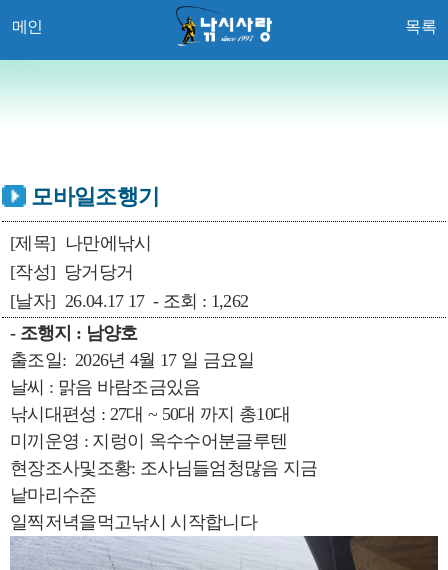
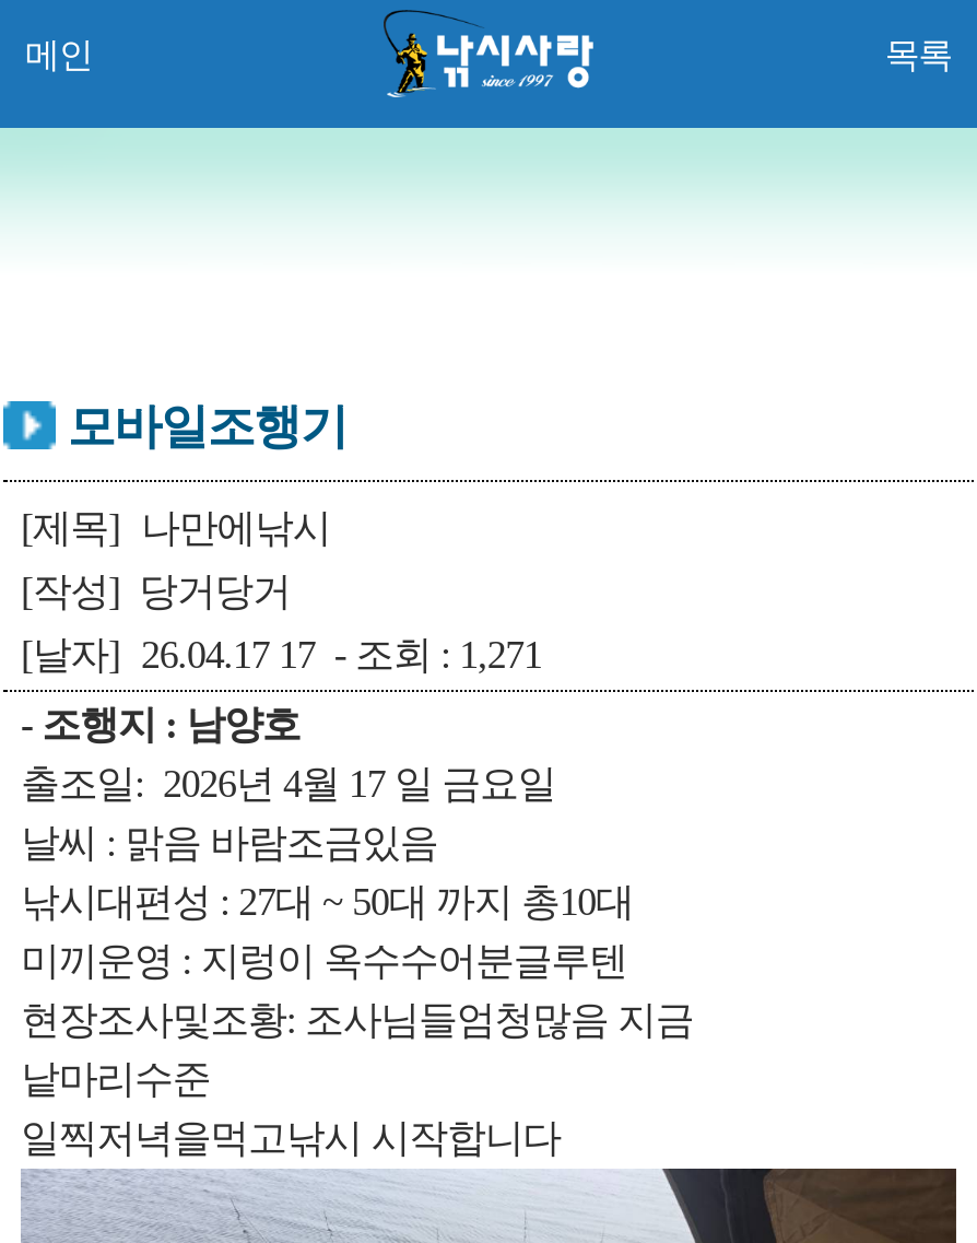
[10,291,248,311] [날자] 26.04.17 17 - 조회 : 1,262 -> [21,633,542,677] [날자] 26.04.17 17 - 조회 : 1,271

